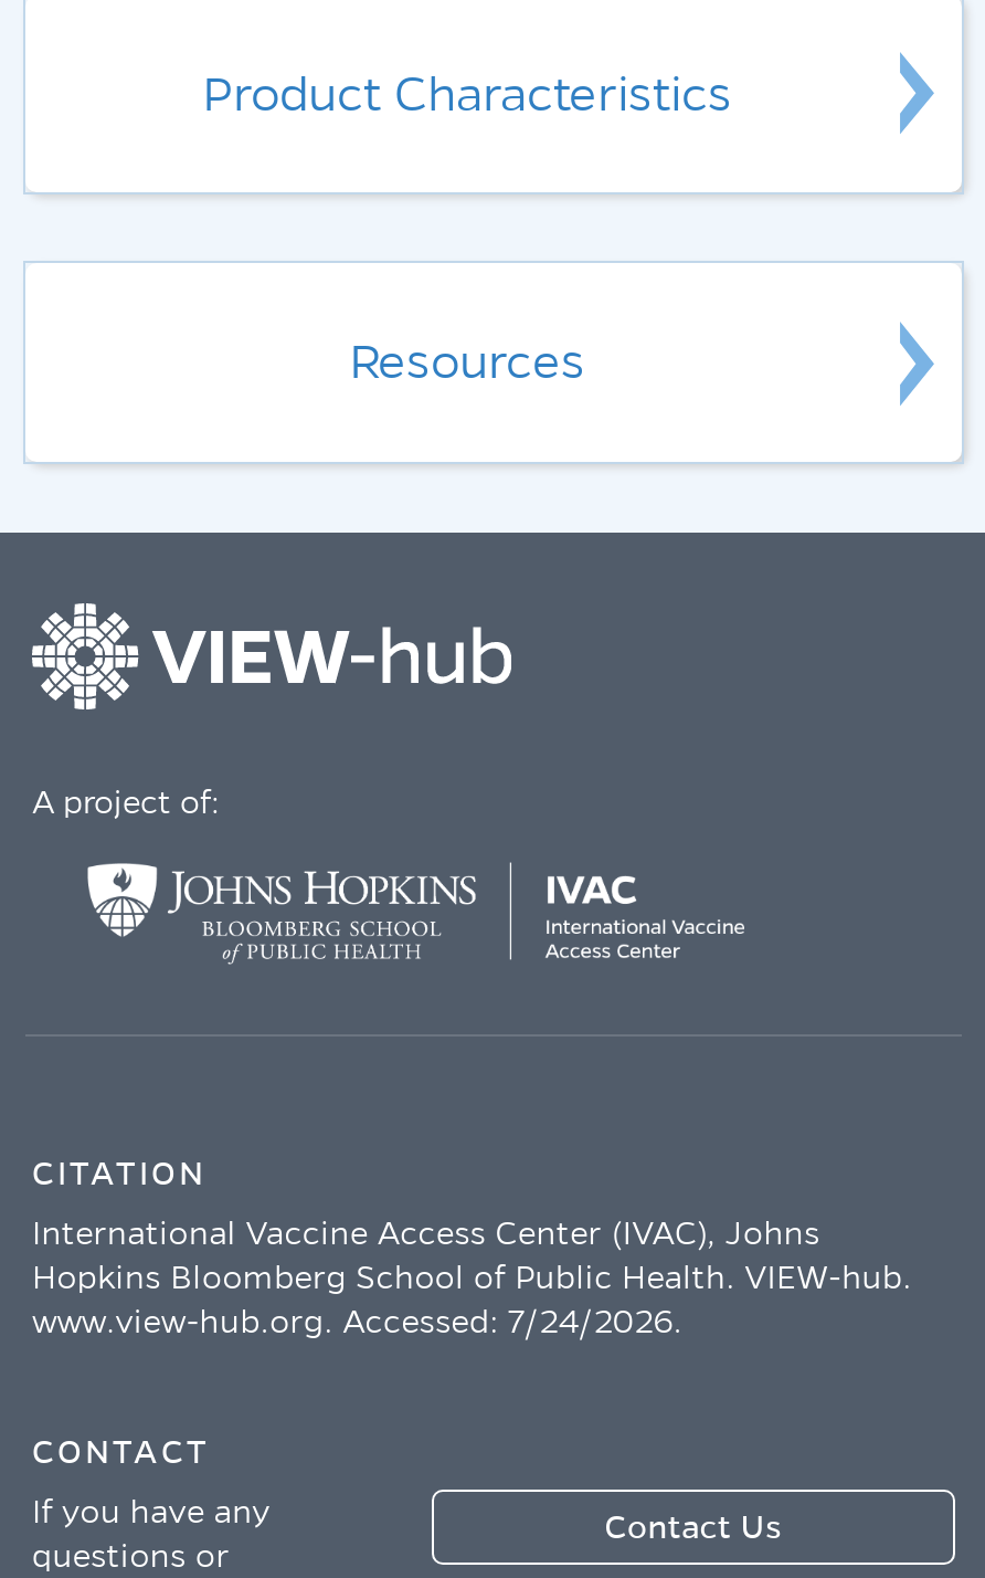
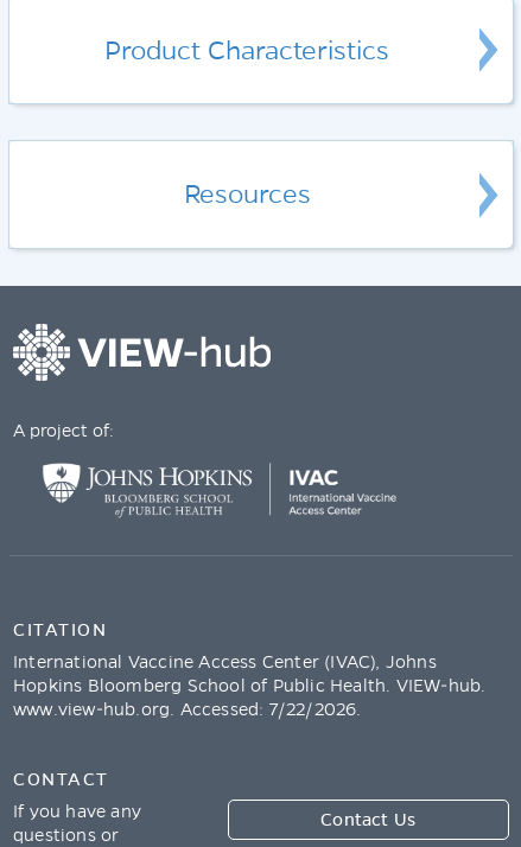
[32,1304,683,1340] www.view-hub.org. Accessed: 7/24/2026. -> [13,700,361,719] www.view-hub.org. Accessed: 7/22/2026.

